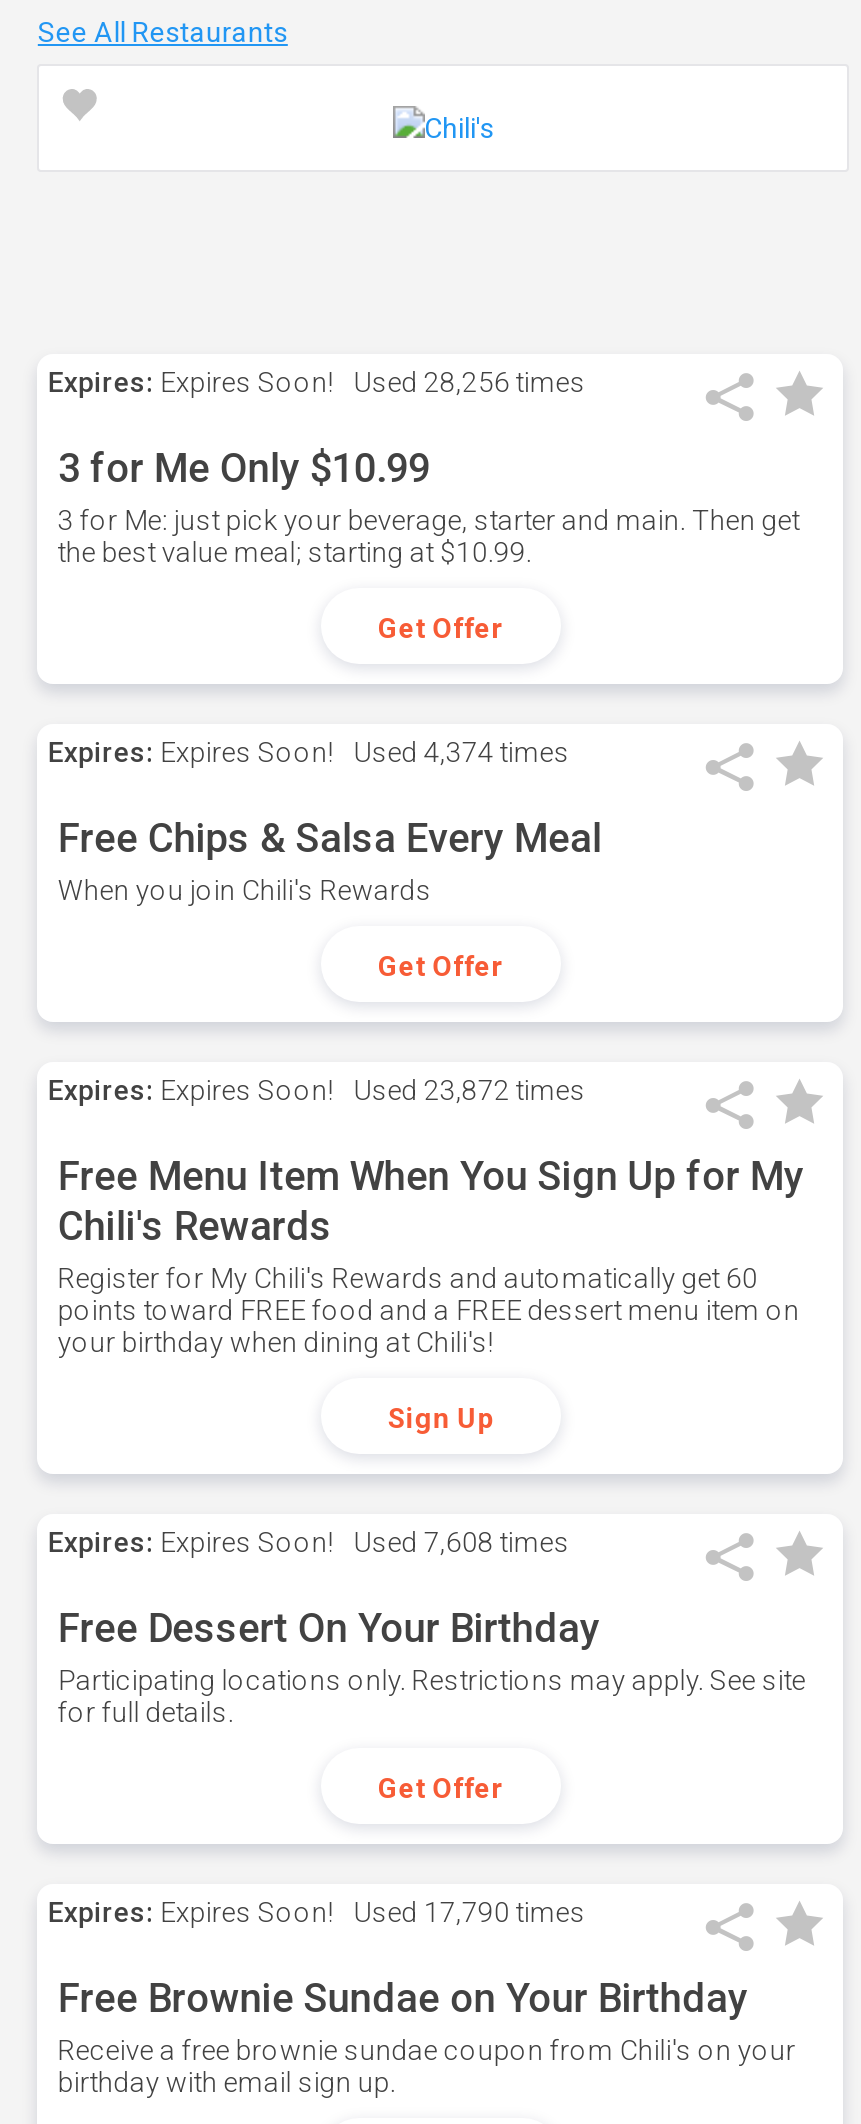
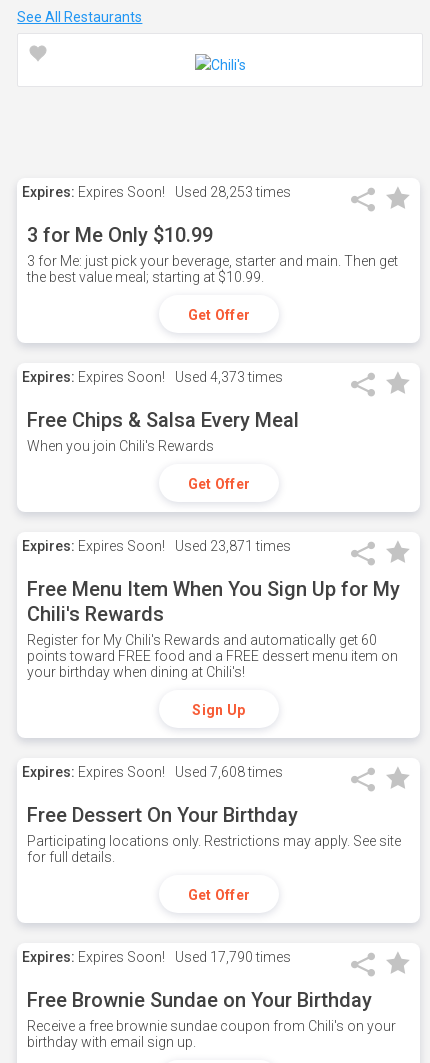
[48,366,586,398] Expires: Expires Soon! Used 28,256 times -> [22,184,291,200] Expires: Expires Soon! Used 28,253 times
[48,736,570,768] Expires: Expires Soon! Used 4,374 times -> [22,369,283,385] Expires: Expires Soon! Used 4,373 times
[48,1074,586,1106] Expires: Expires Soon! Used 23,872 times -> [22,538,291,554] Expires: Expires Soon! Used 23,871 times

